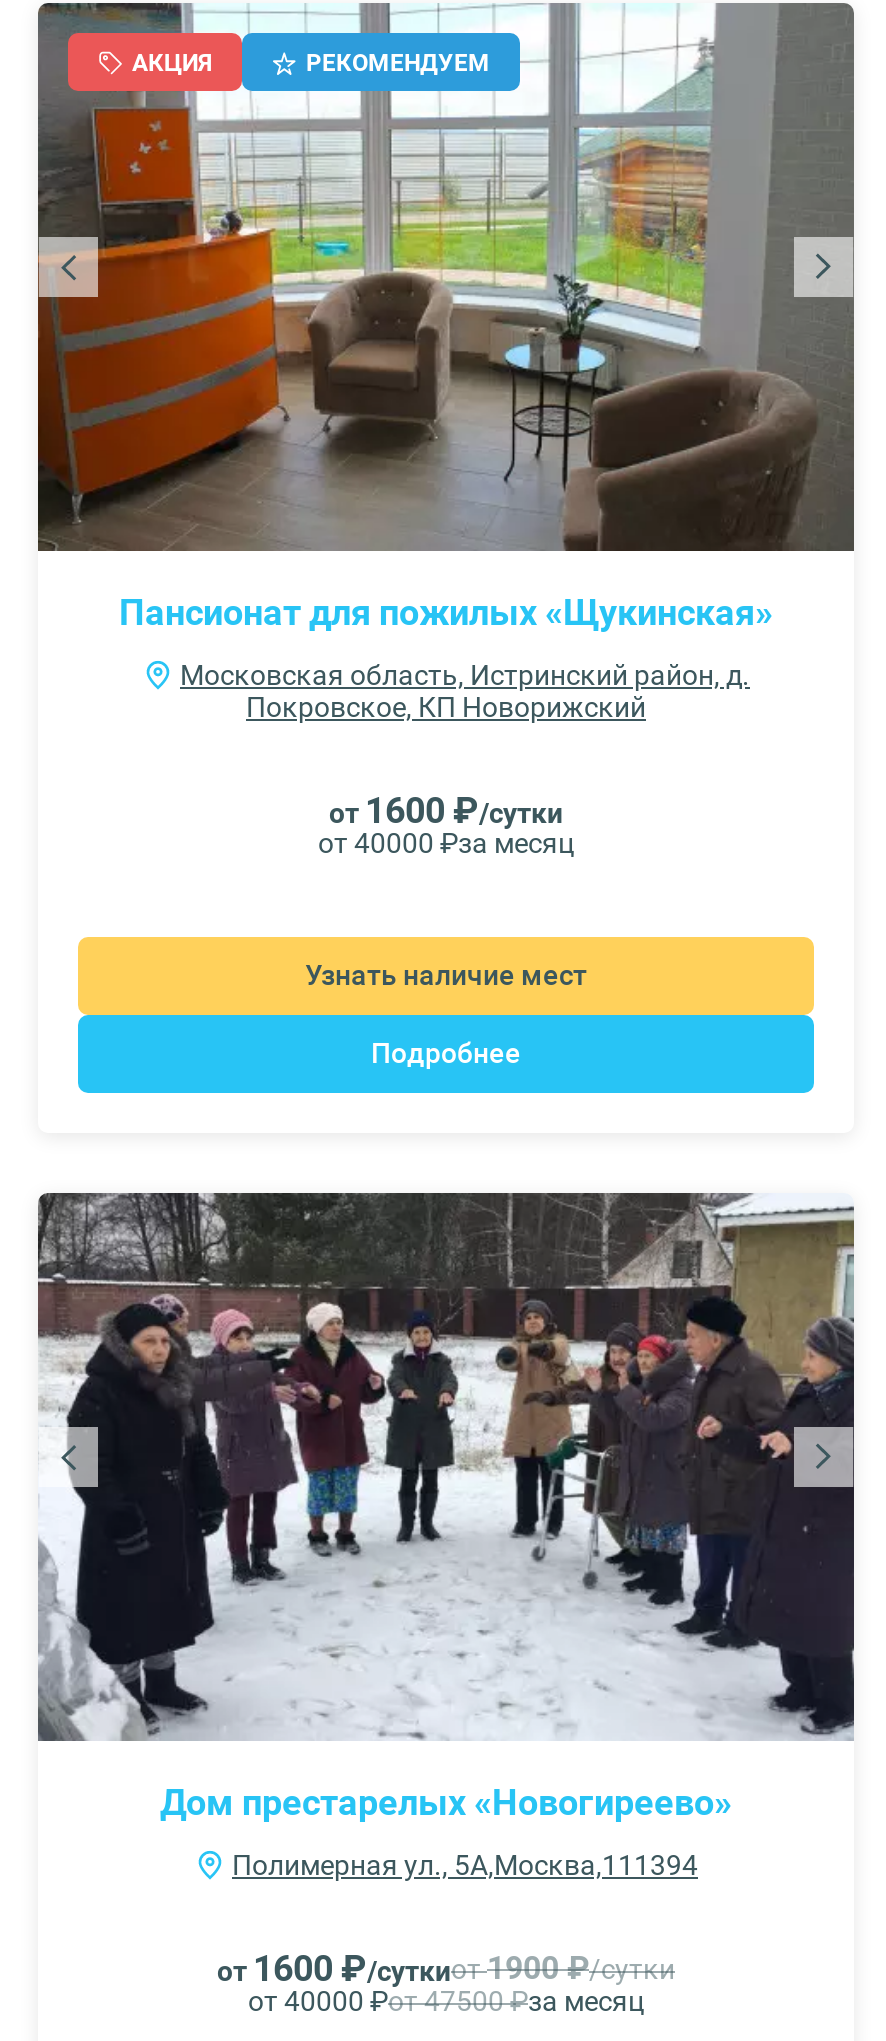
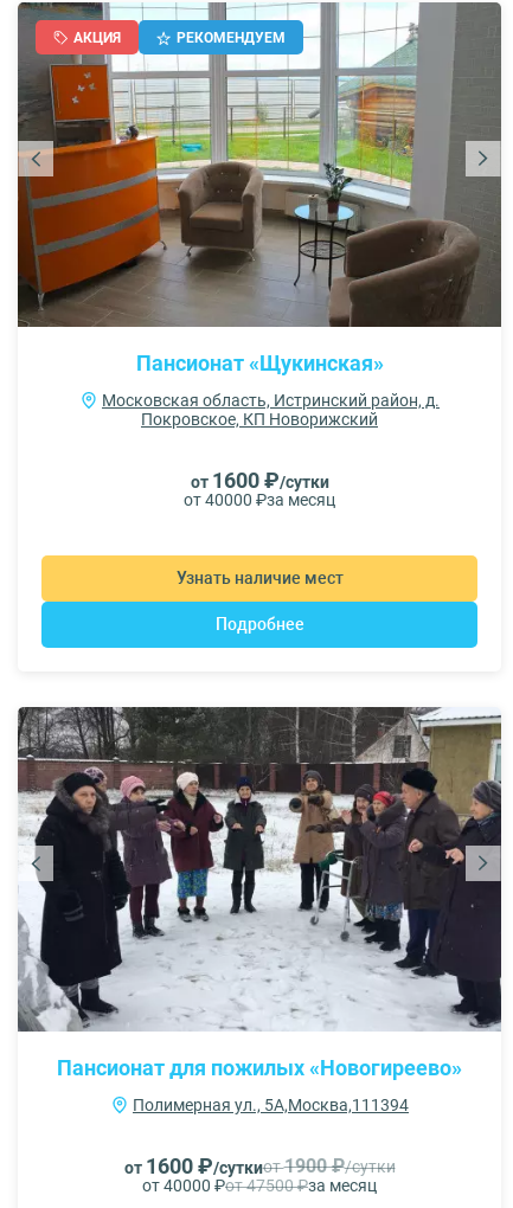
[119,592,773,634] Пансионат для пожилых «Щукинская» -> [136,351,383,376] Пансионат «Щукинская»
[160,1782,732,1824] Дом престарелых «Новогиреево» -> [57,1056,462,1081] Пансионат для пожилых «Новогиреево»

